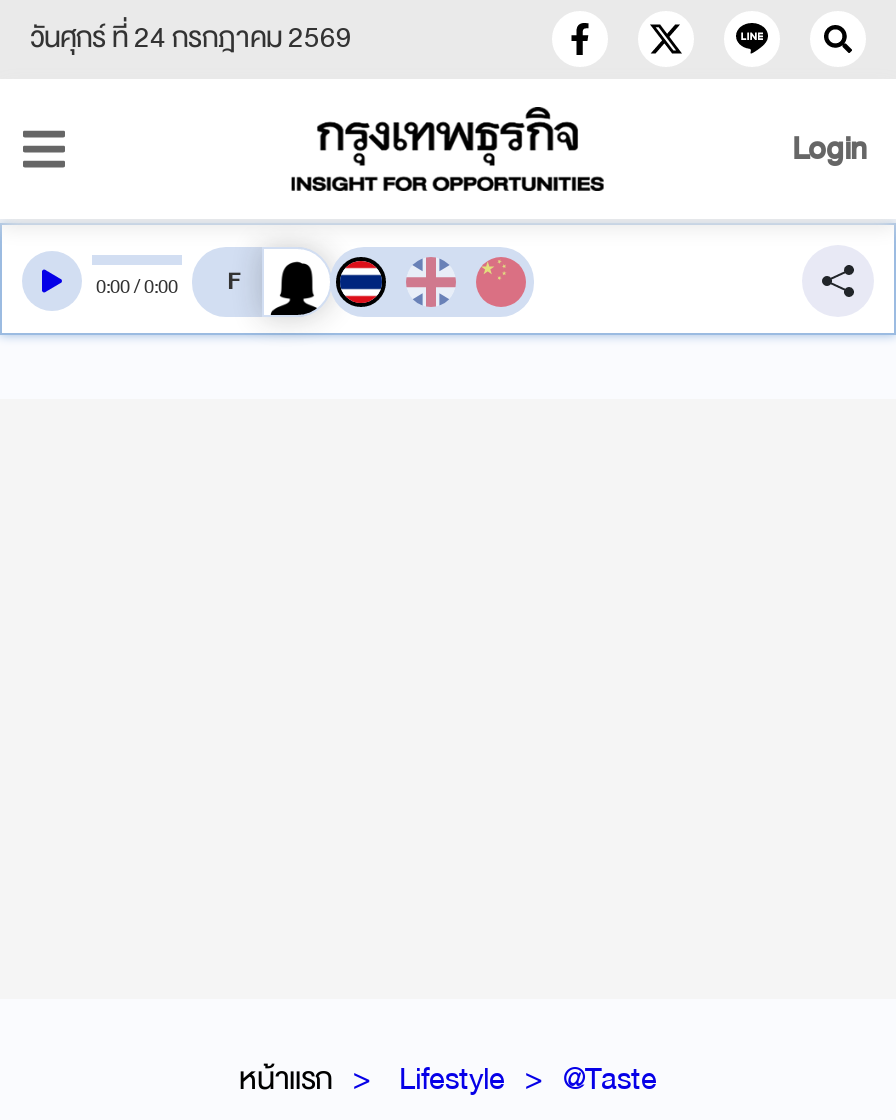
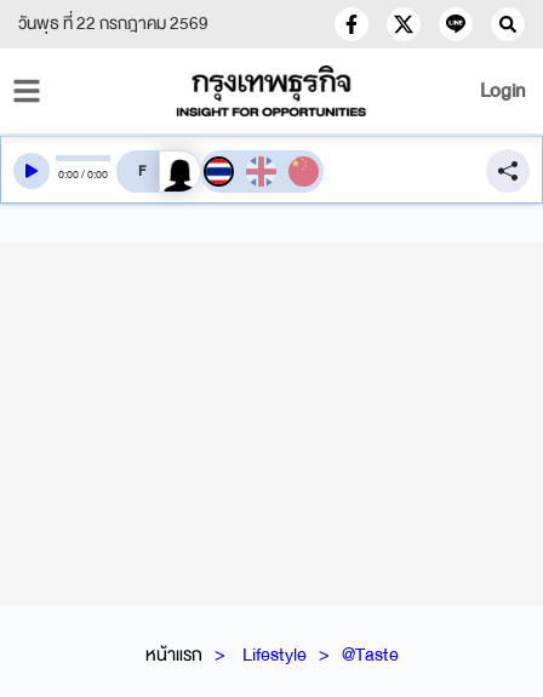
[30,13,352,63] วันศุกร์ ที่ 24 กรกฎาคม 2569 -> [18,8,208,39] วันพุธ ที่ 22 กรกฎาคม 2569

